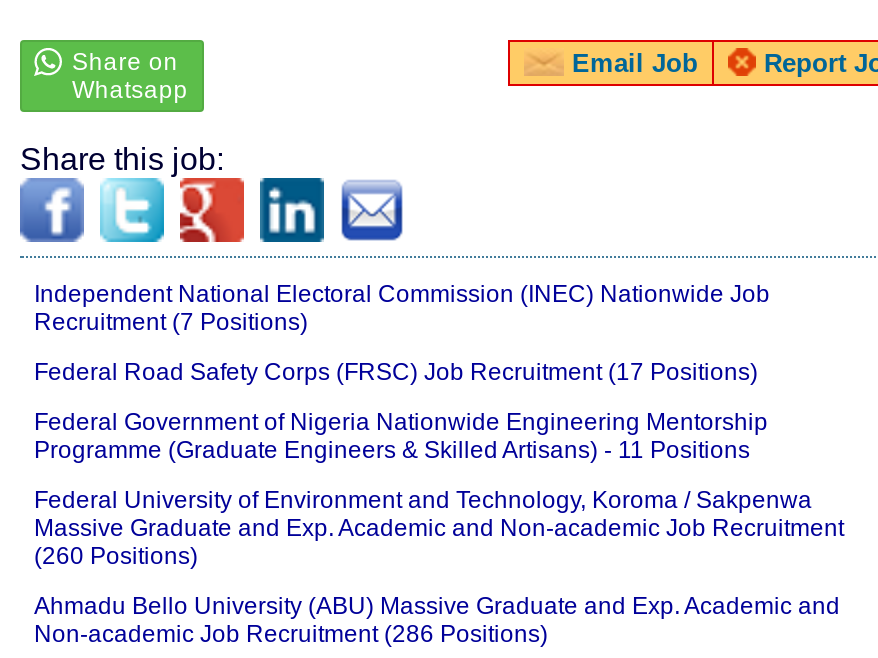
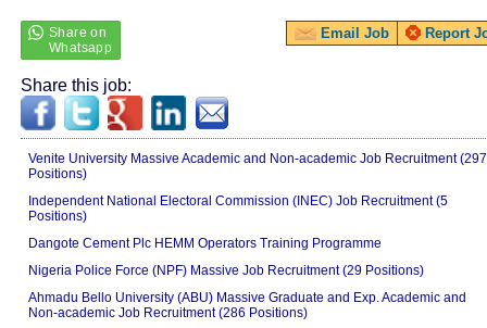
[34,279,770,335] Independent National Electoral Commission (INEC) Nationwide Job | Recruitment (7 Positions) -> [28,151,487,181] Venite University Massive Academic and Non-academic Job Recruitment (297 | Positions)
[34,357,758,385] Federal Road Safety Corps (FRSC) Job Recruitment (17 Positions) -> [28,193,448,223] Independent National Electoral Commission (INEC) Job Recruitment (5 | Positions)
[34,407,768,463] Federal Government of Nigeria Nationwide Engineering Mentorship | Programme (Graduate Engineers & Skilled Artisans) - 11 Positions -> [28,235,382,251] Dangote Cement Plc HEMM Operators Training Programme
[34,485,844,569] Federal University of Environment and Technology, Koroma / Sakpenwa | Massive Graduate and Exp. Academic and Non-academic Job Recruitment | (260 Positions) -> [28,263,424,278] Nigeria Police Force (NPF) Massive Job Recruitment (29 Positions)

